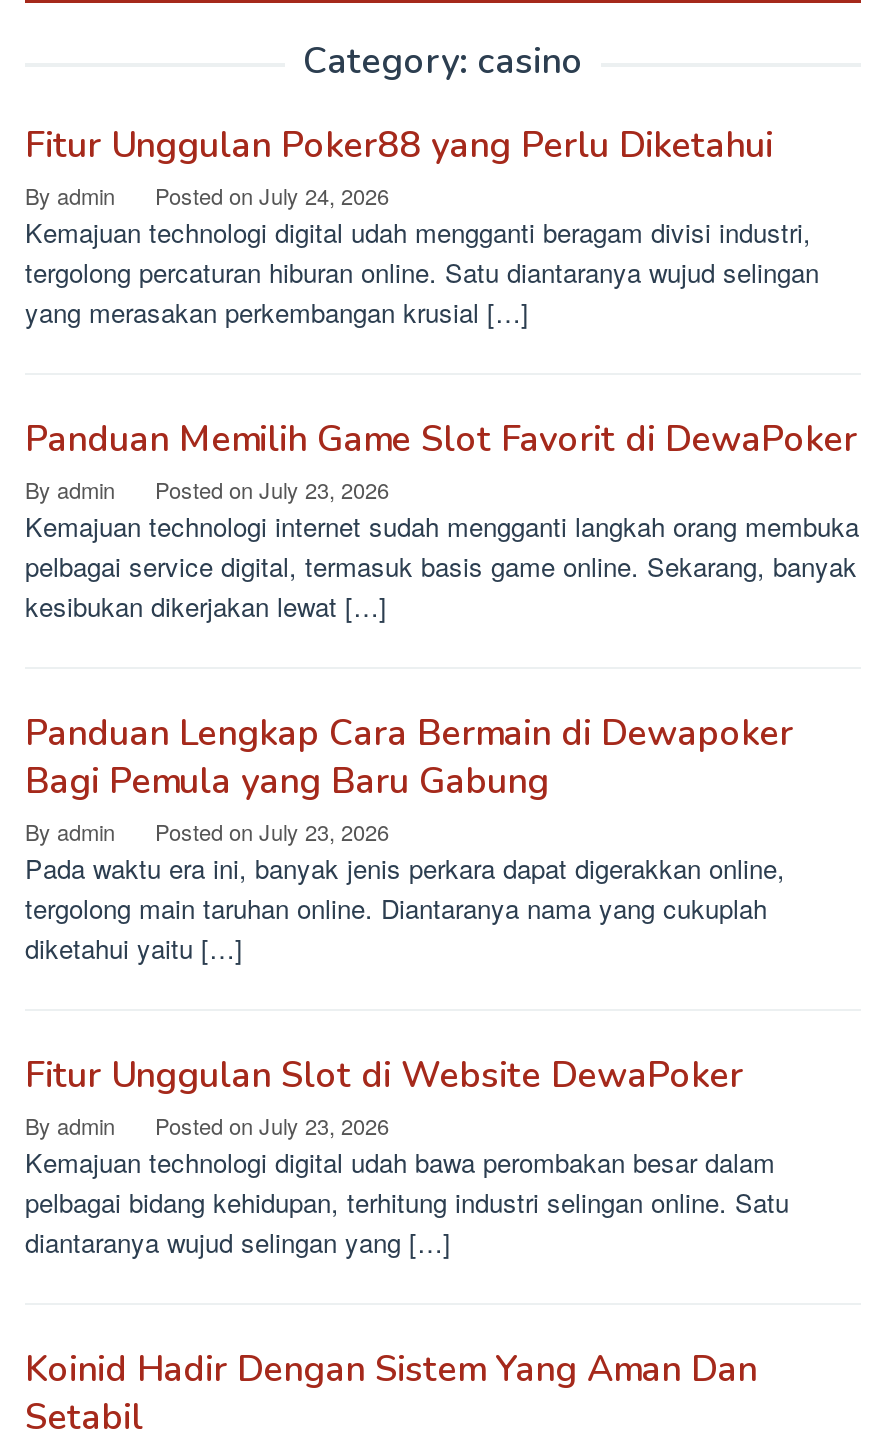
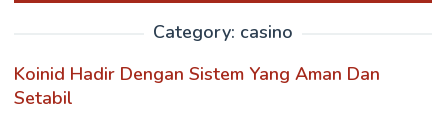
[25,121,859,1261] Fitur Unggulan Poker88 yang Perlu Diketahui | By admin | Posted on July 24, 2026 | Kemajuan technologi digital udah mengganti beragam divisi industri, | tergolong percaturan hiburan online. Satu diantaranya wujud selingan | yang merasakan perkembangan krusial […] | Panduan Memilih Game Slot Favorit di DewaPoker | By admin | Posted on July 23, 2026 | Kemajuan technologi internet sudah mengganti langkah orang membuka | pelbagai service digital, termasuk basis game online. Sekarang, banyak | kesibukan dikerjakan lewat […] | Panduan Lengkap Cara Bermain di Dewapoker | Bagi Pemula yang Baru Gabung | By admin | Posted on July 23, 2026 | Pada waktu era ini, banyak jenis perkara dapat digerakkan online, | tergolong main taruhan online. Diantaranya nama yang cukuplah | diketahui yaitu […] | Fitur Unggulan Slot di Website DewaPoker | By admin | Posted on July 23, 2026 | Kemajuan technologi digital udah bawa perombakan besar dalam | pelbagai bidang kehidupan, terhitung industri selingan online. Satu | diantaranya wujud selingan yang […] -> none

